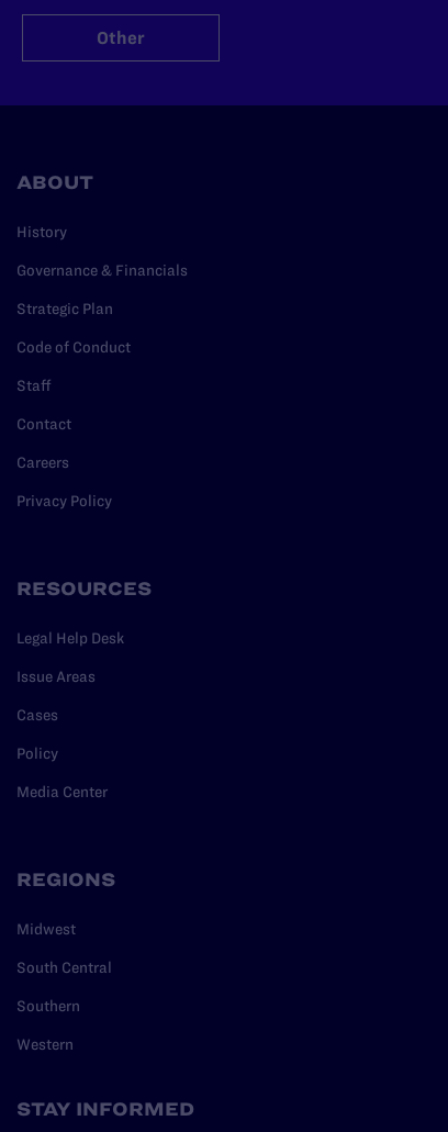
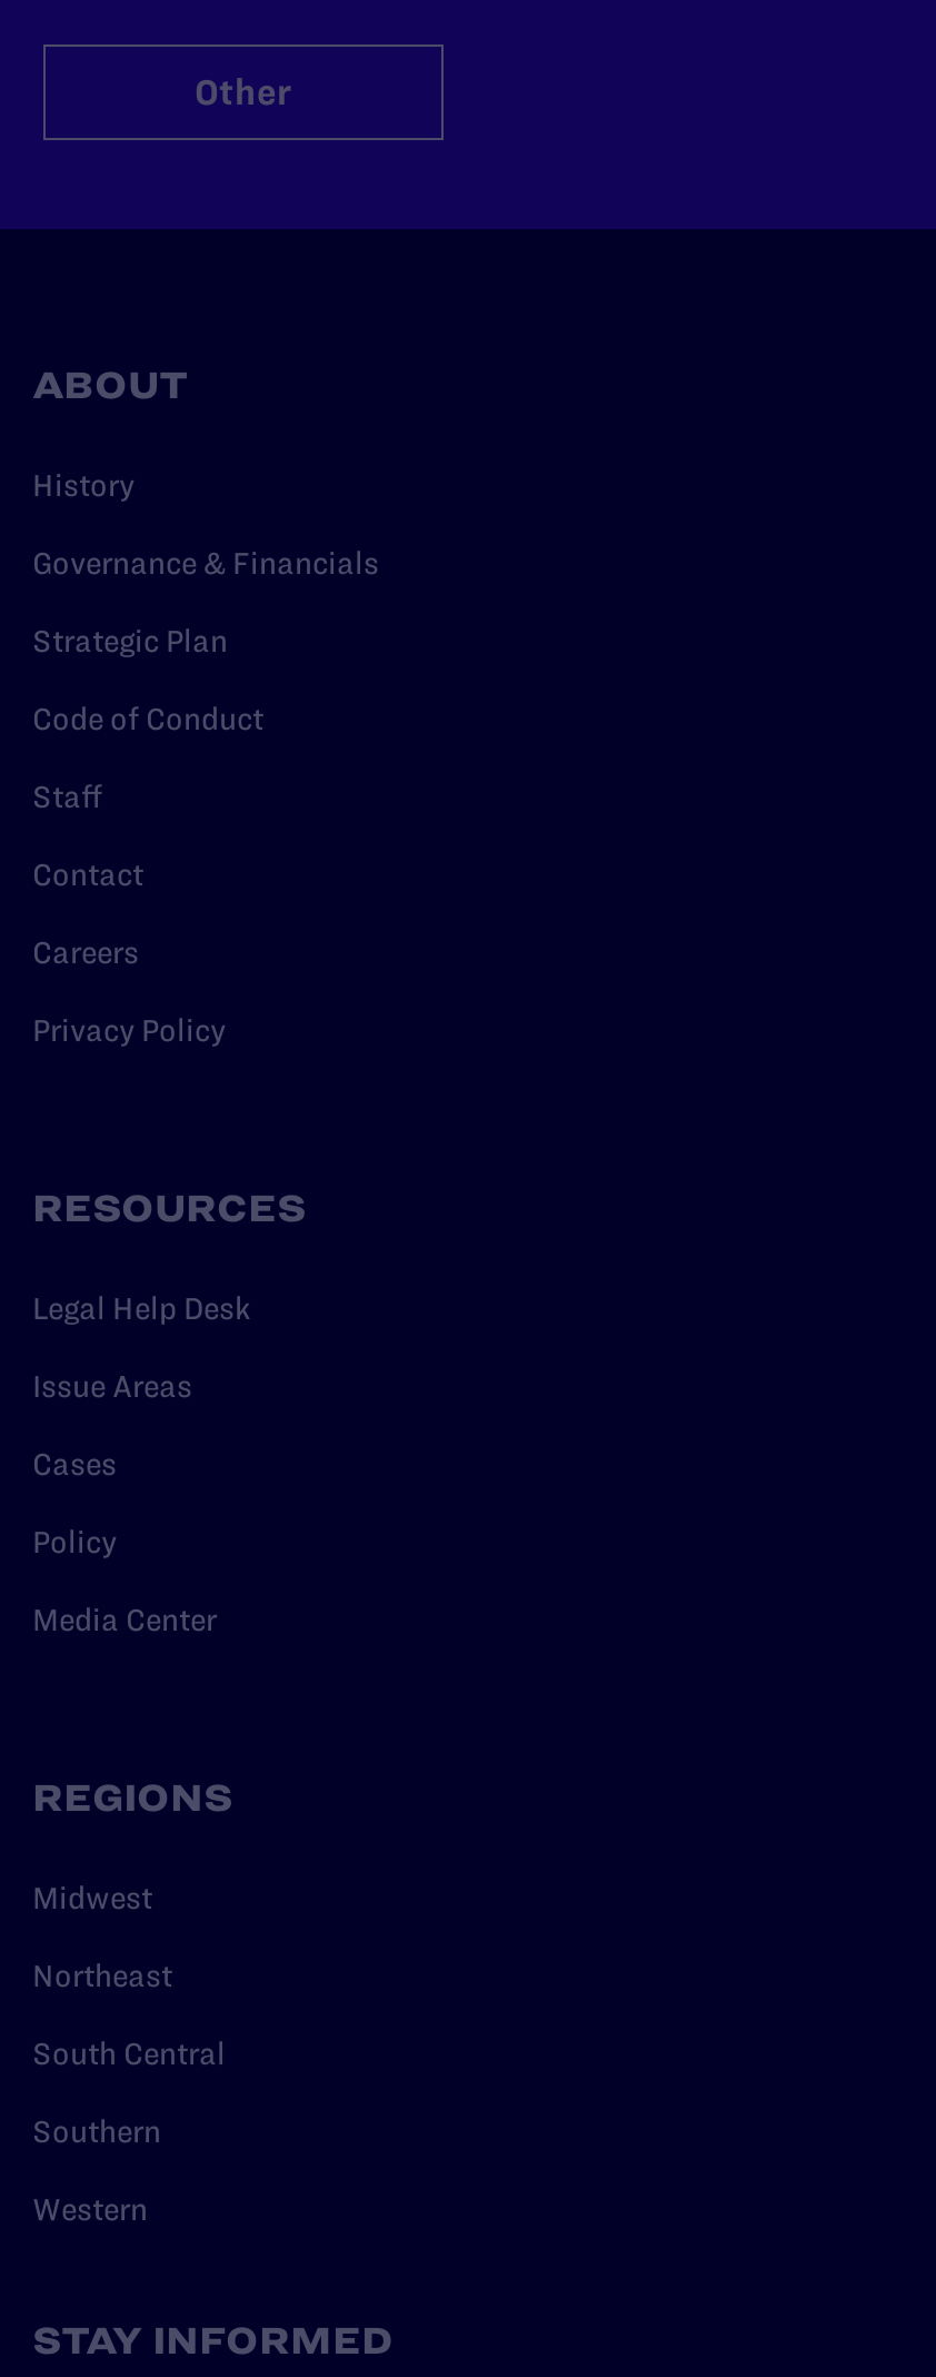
none -> [32,1957,172,1993] Northeast

